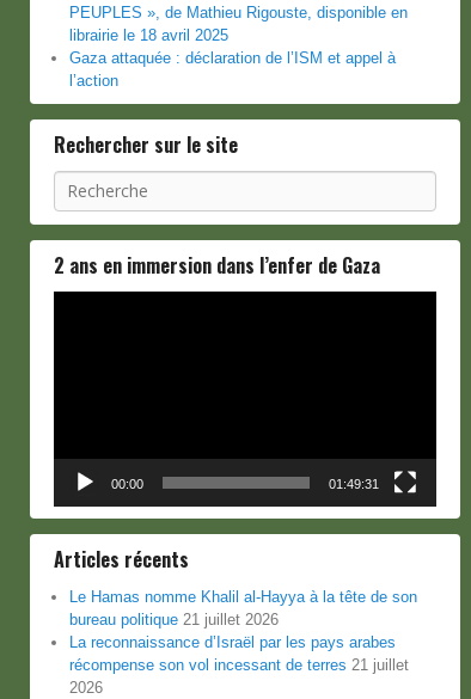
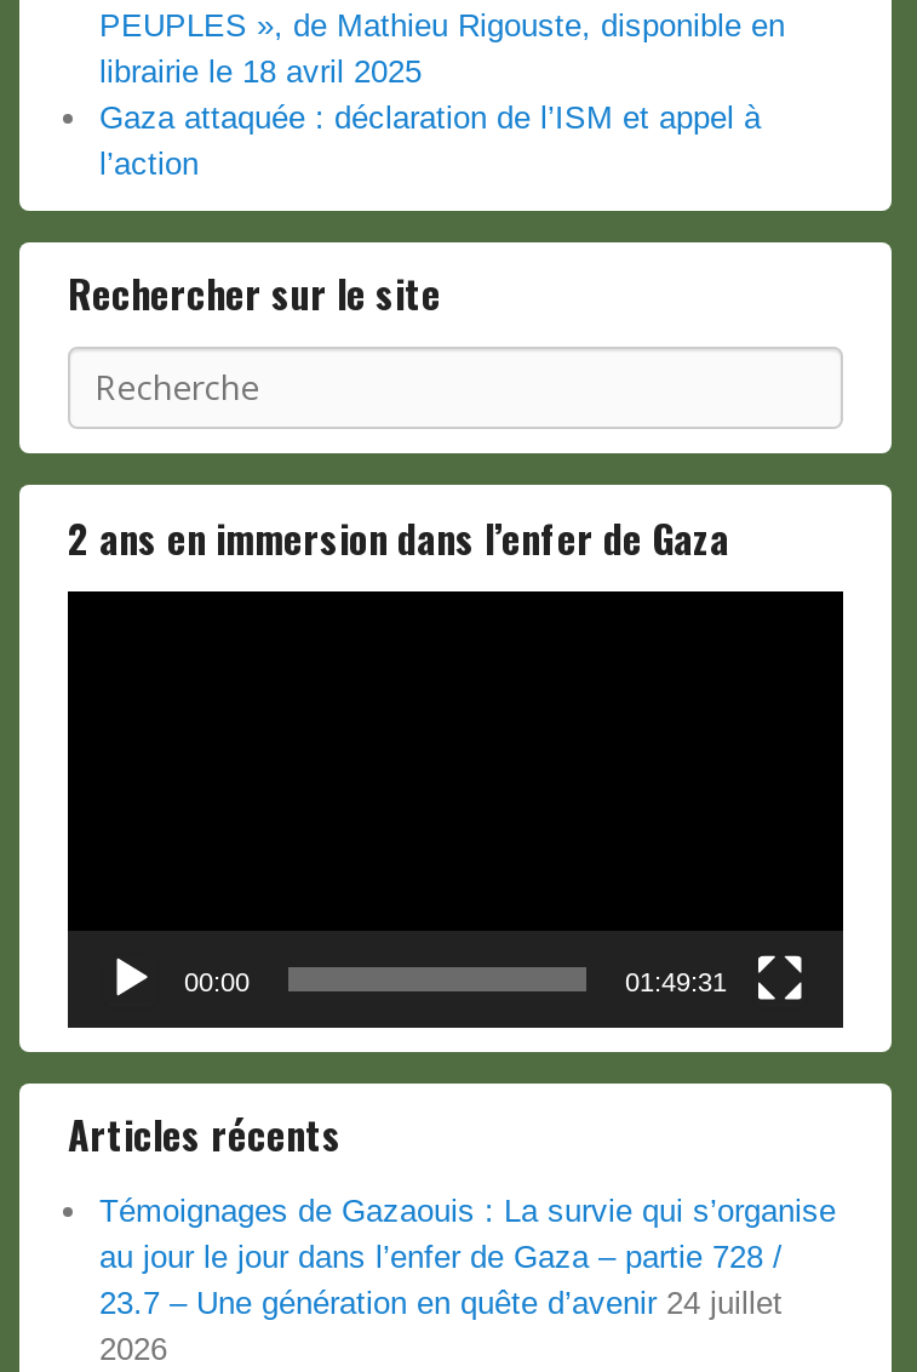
[69,588,417,674] Le Hamas nomme Khalil al-Hayya à la tête de son | bureau politique 21 juillet 2026 | La reconnaissance d’Israël par les pays arabes | récompense son vol incessant de terres 21 juillet -> [99,1193,836,1321] Témoignages de Gazaouis : La survie qui s’organise | au jour le jour dans l’enfer de Gaza – partie 728 / | 23.7 – Une génération en quête d’avenir 24 juillet

